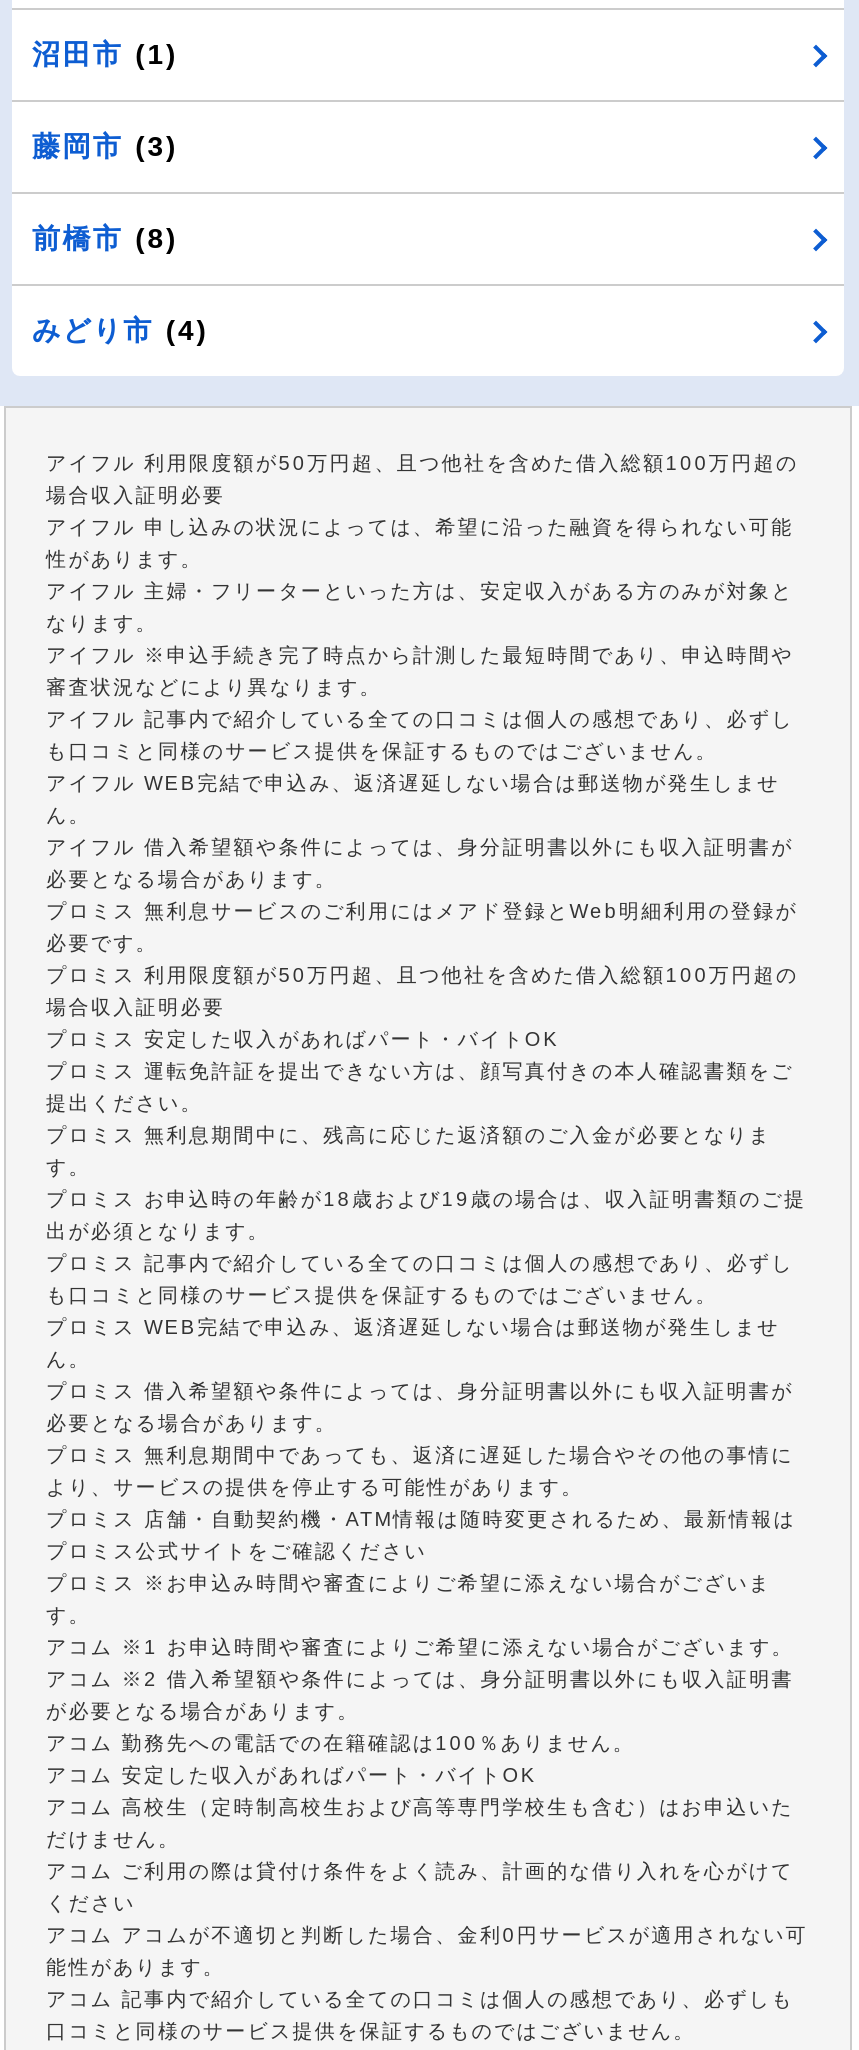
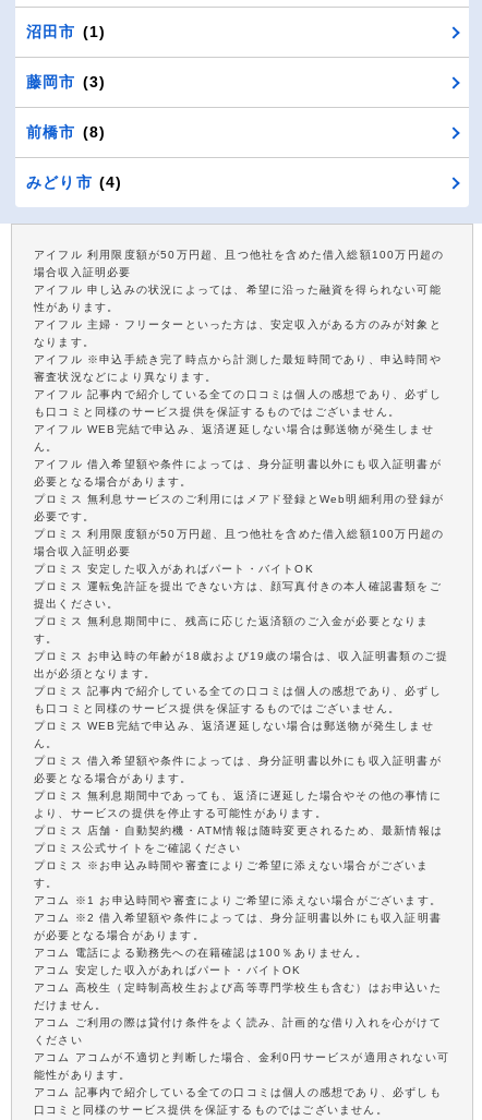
[46,1733,635,1755] アコム 勤務先への電話での在籍確認は100％ありません。 -> [34,947,367,959] アコム 電話による勤務先への在籍確認は100％ありません。

